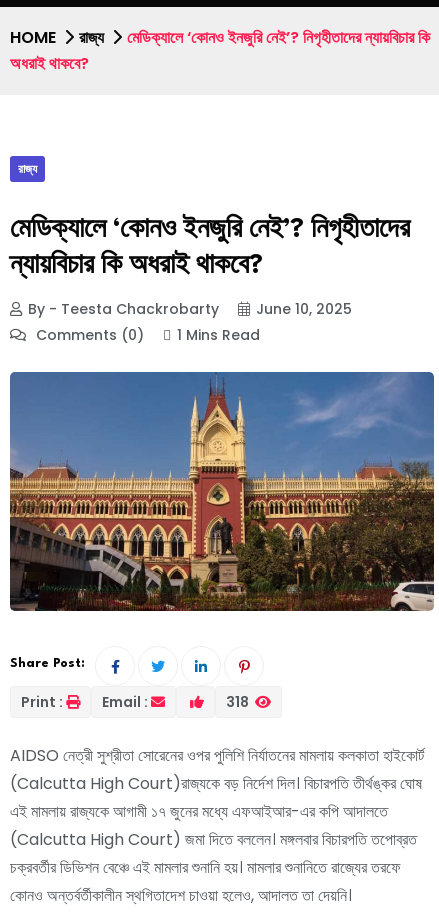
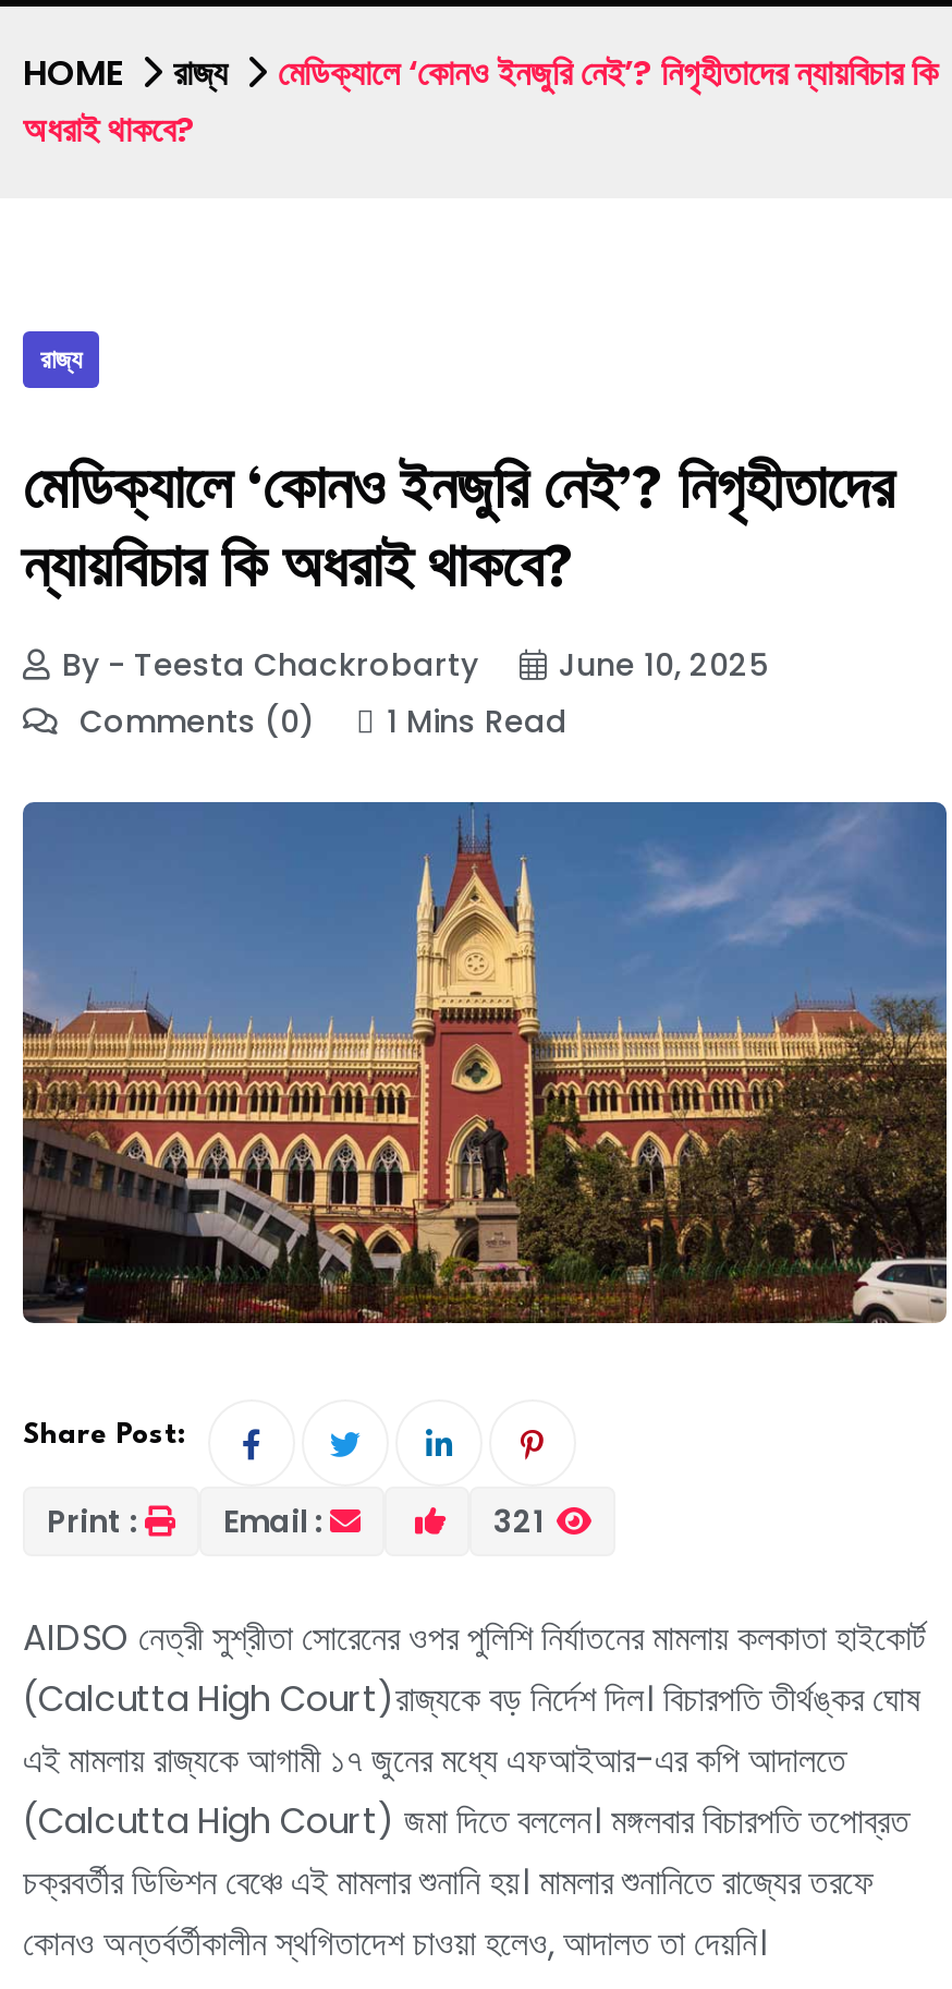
[226,692,252,712] 318 -> [493,1499,550,1542] 321

